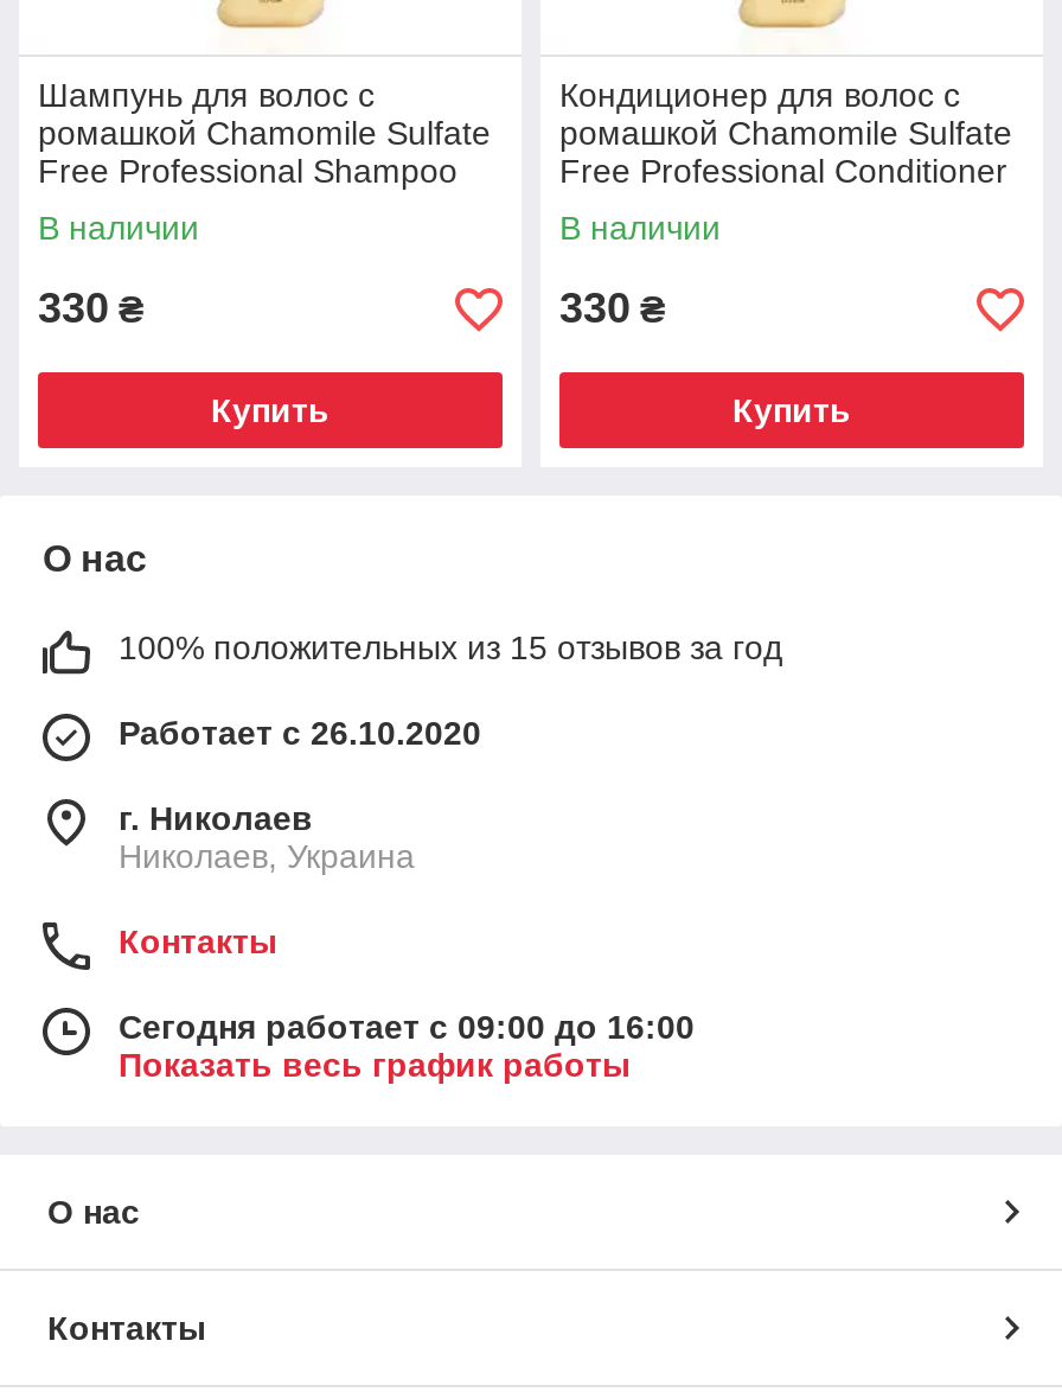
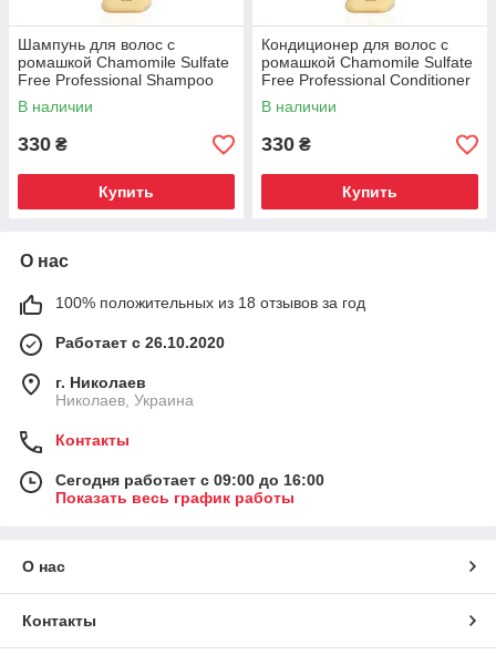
[119,630,782,668] 100% положительных из 15 отзывов за год -> [55,294,365,312] 100% положительных из 18 отзывов за год

